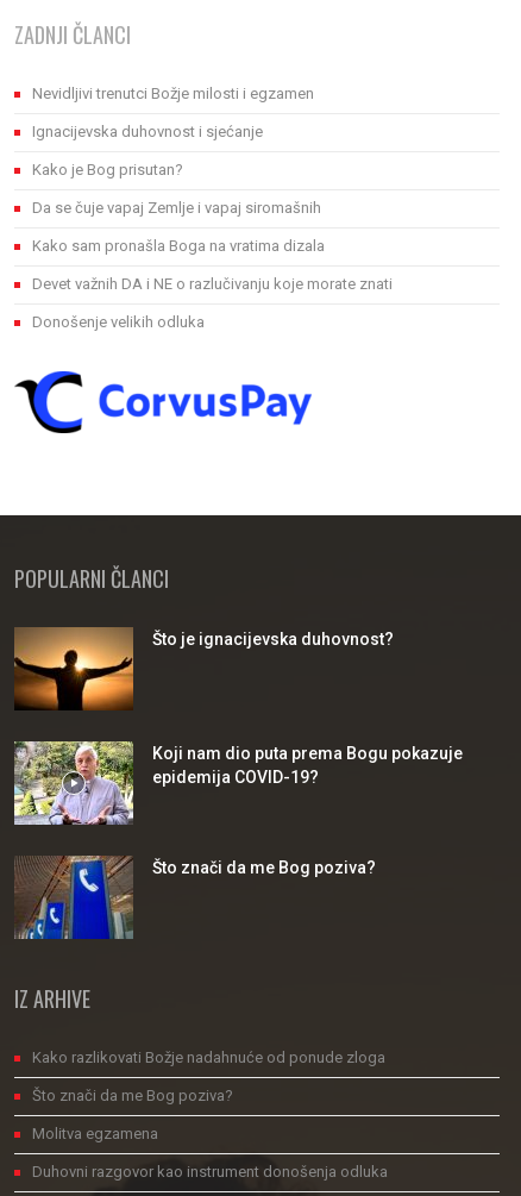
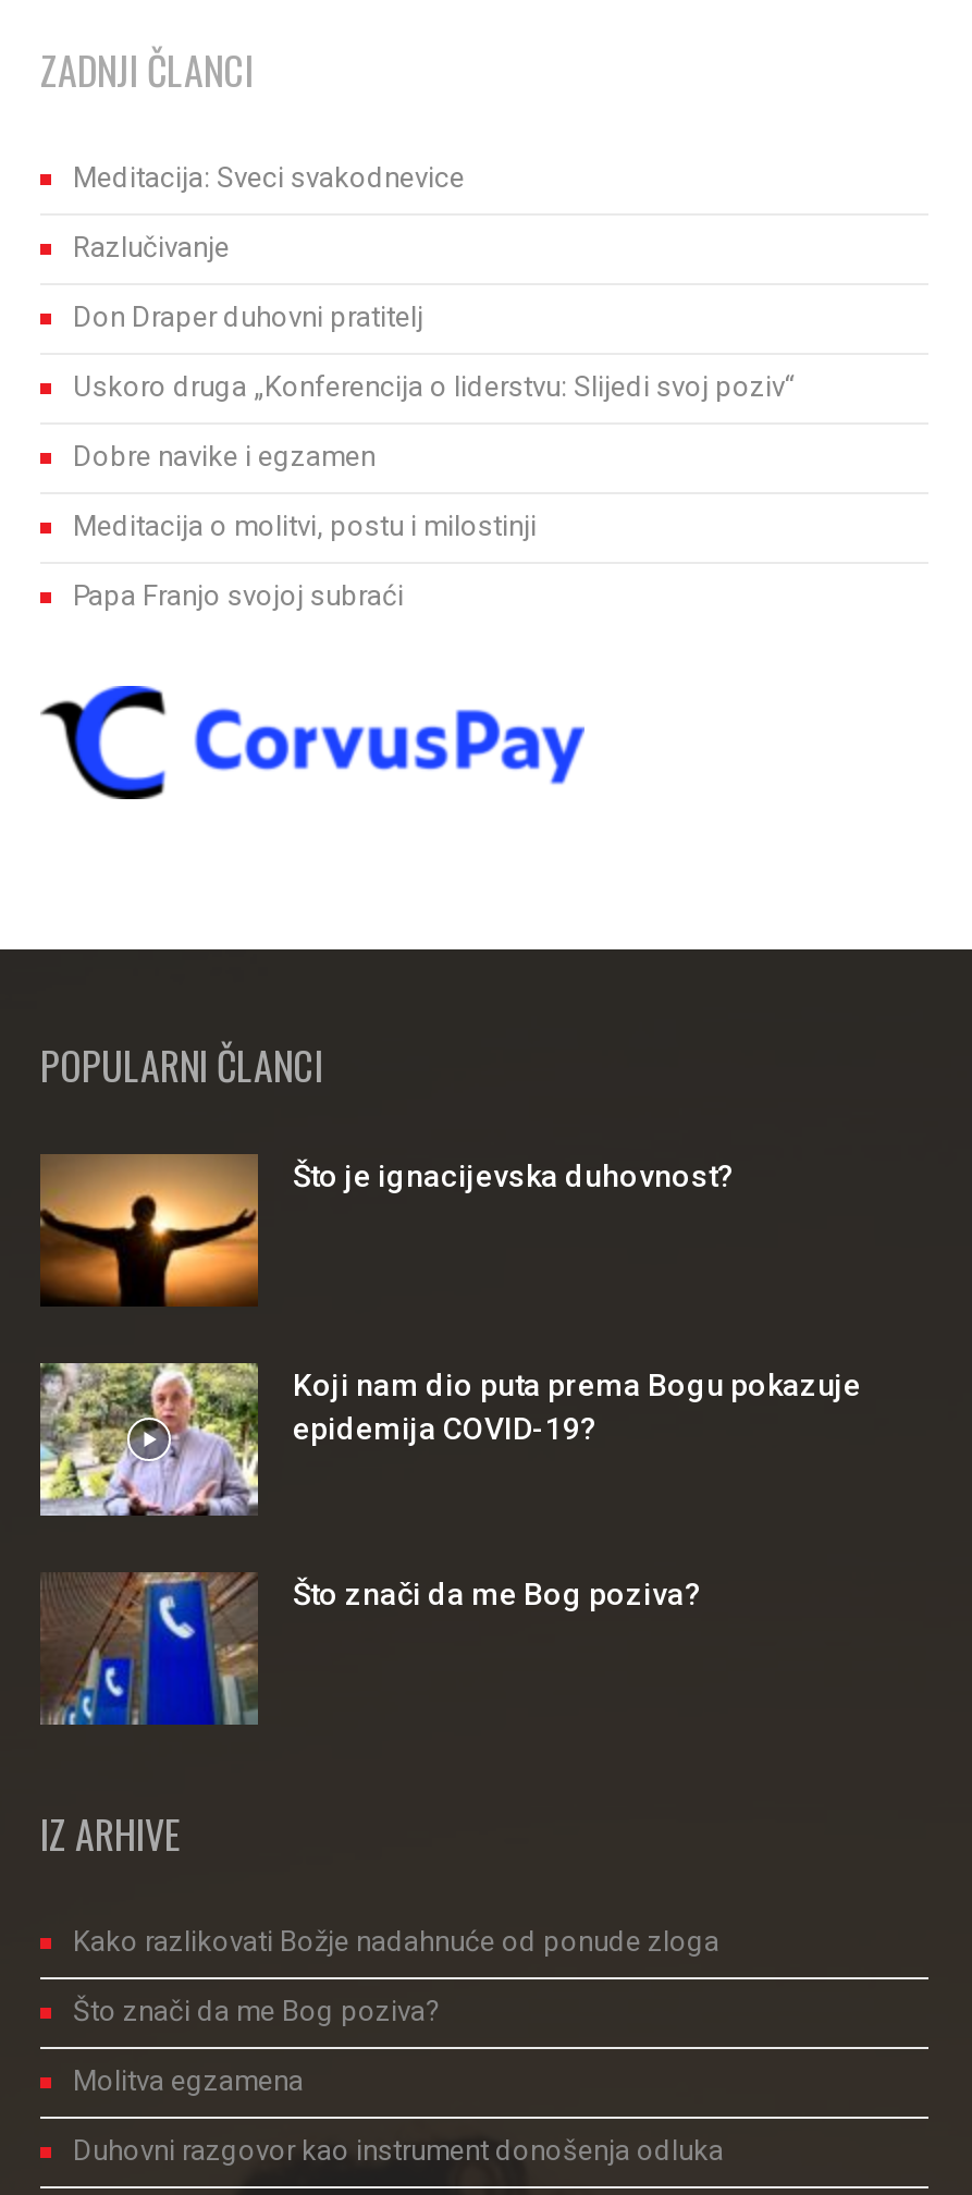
[32,84,314,102] Nevidljivi trenutci Božje milosti i egzamen -> [73,160,465,193] Meditacija: Sveci svakodnevice
[32,122,263,140] Ignacijevska duhovnost i sjećanje -> [73,230,230,263] Razlučivanje
[32,160,183,178] Kako je Bog prisutan? -> [73,300,423,333] Don Draper duhovni pratitelj
[32,198,321,216] Da se čuje vapaj Zemlje i vapaj siromašnih -> [73,370,796,402] Uskoro druga „Konferencija o liderstvu: Slijedi svoj poziv“
[32,236,325,254] Kako sam pronašla Boga na vratima dizala -> [73,439,376,472] Dobre navike i egzamen
[32,275,393,292] Devet važnih DA i NE o razlučivanju koje morate znati -> [73,509,537,542] Meditacija o molitvi, postu i milostinji
[32,313,205,330] Donošenje velikih odluka -> [73,579,404,611] Papa Franjo svojoj subraći

